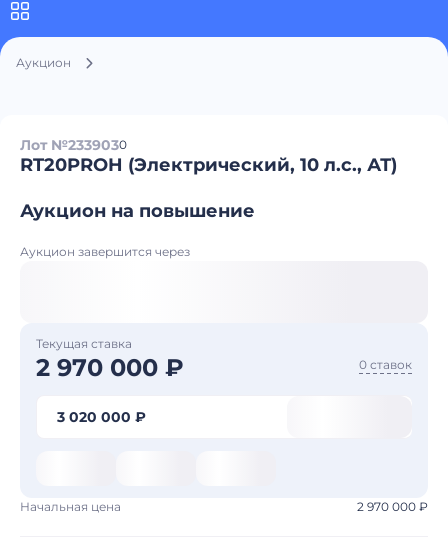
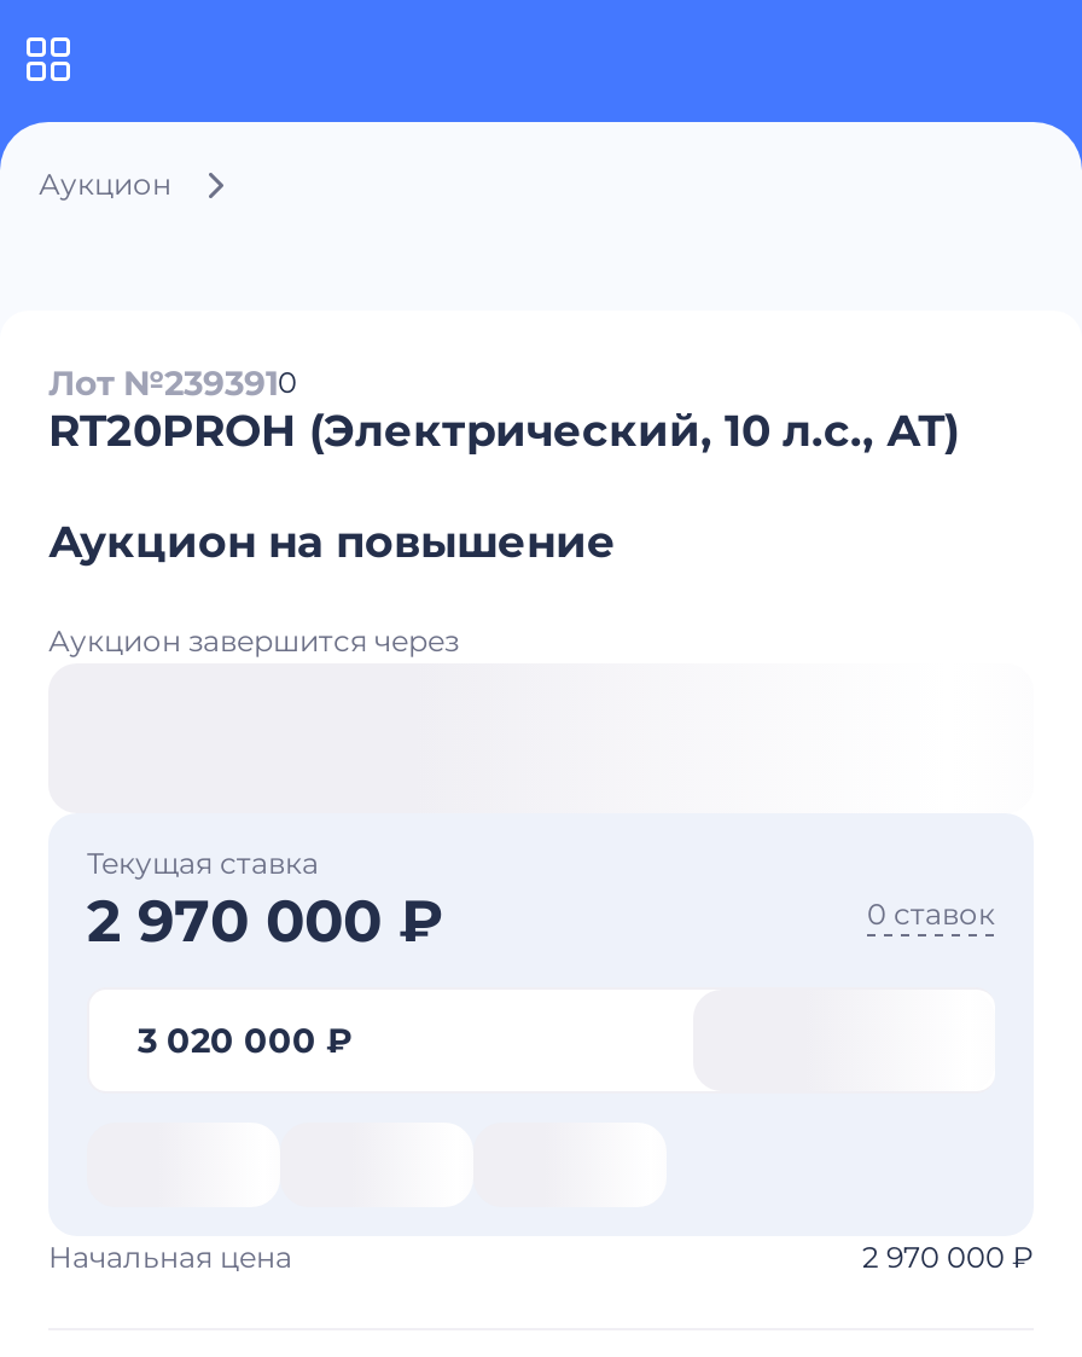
[20,136,127,154] Лот №2339030 -> [48,361,297,405] Лот №2393910

